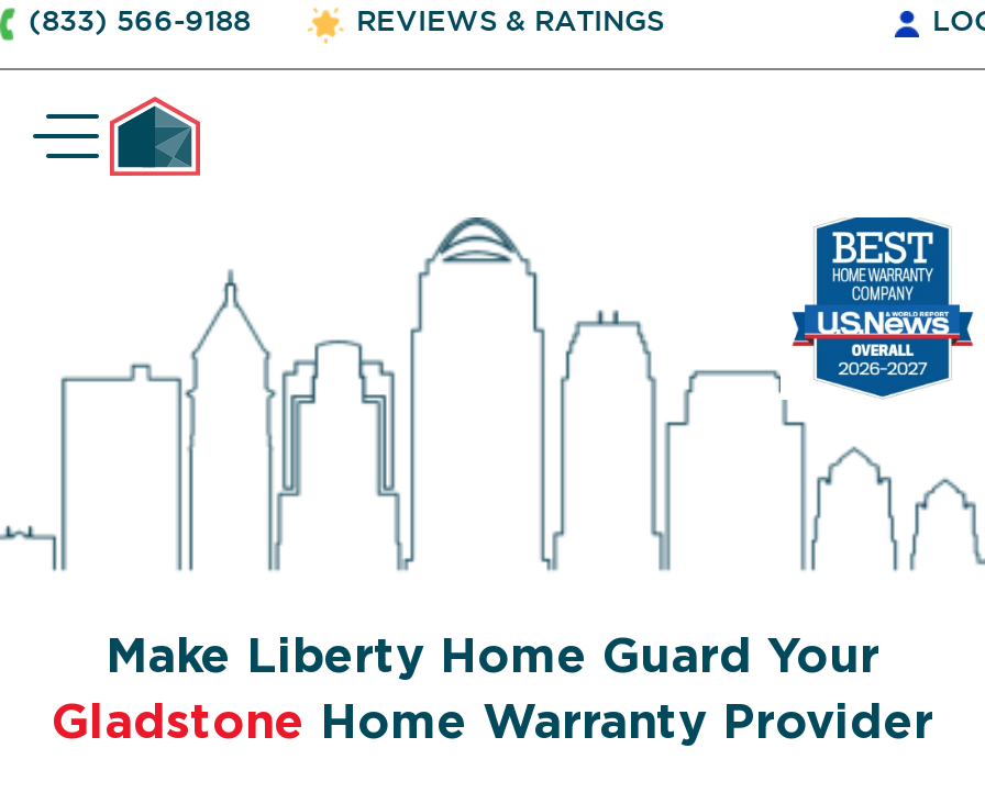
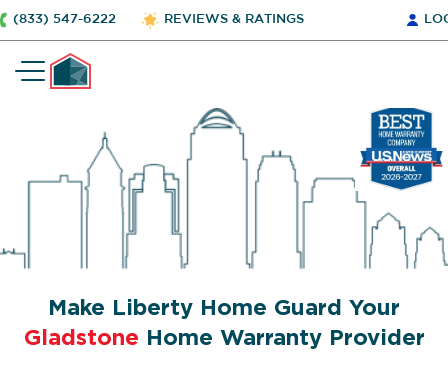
[29,11,251,35] (833) 566-9188 -> [13,14,116,25] (833) 547-6222

